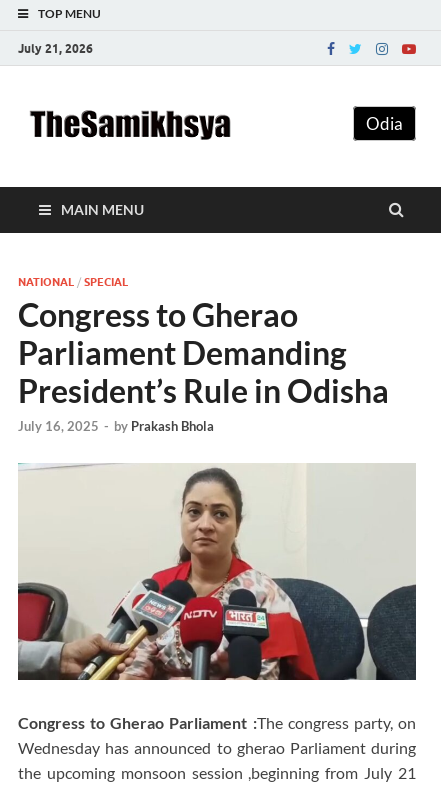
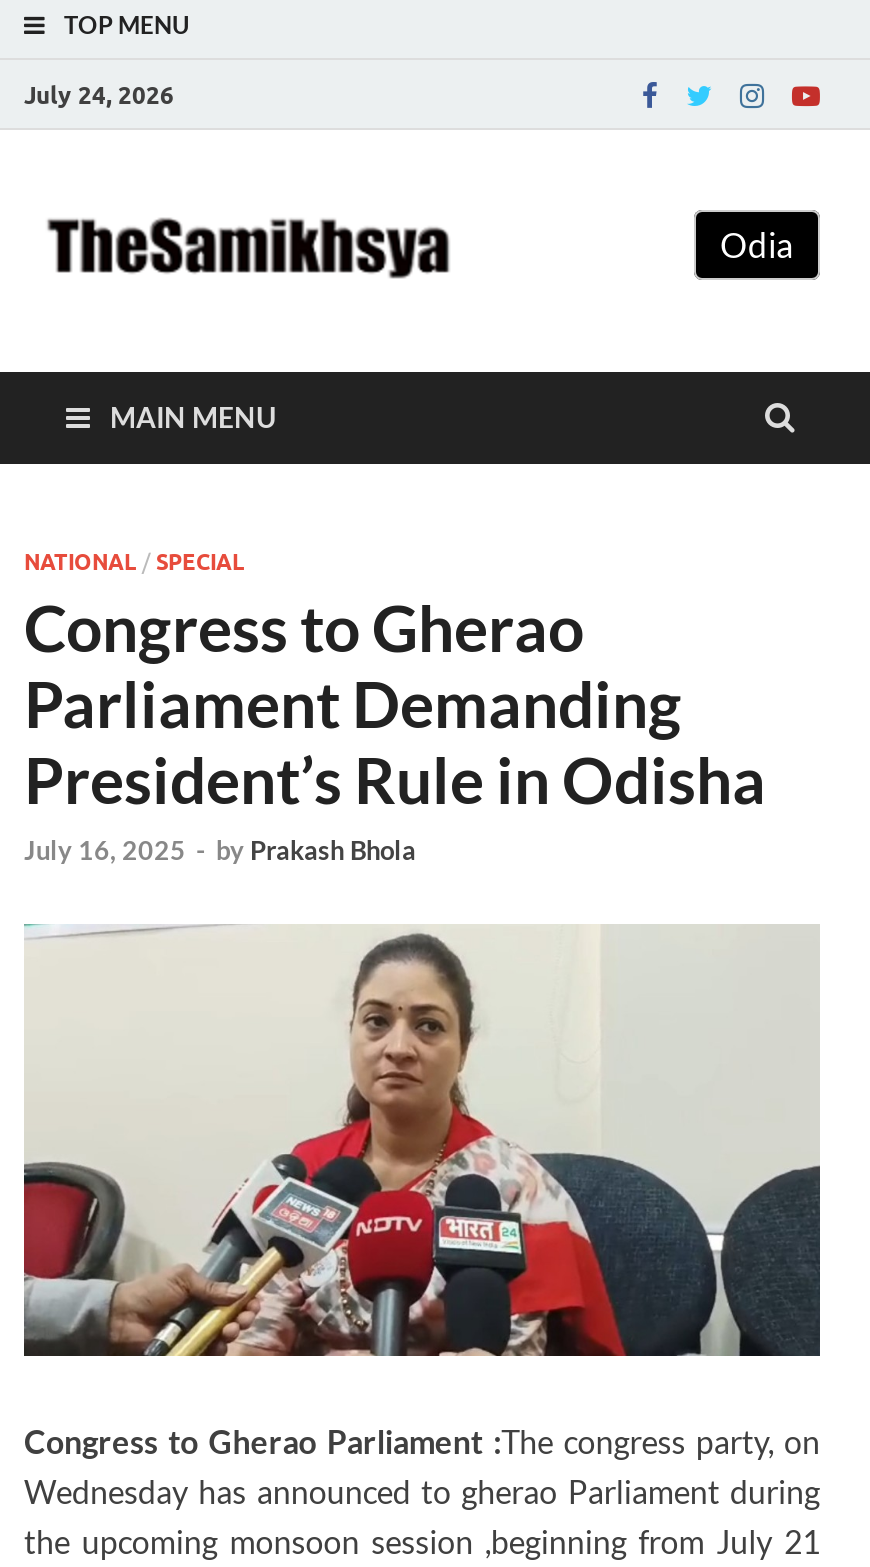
[18,40,93,55] July 21, 2026 -> [24,79,174,109] July 24, 2026

